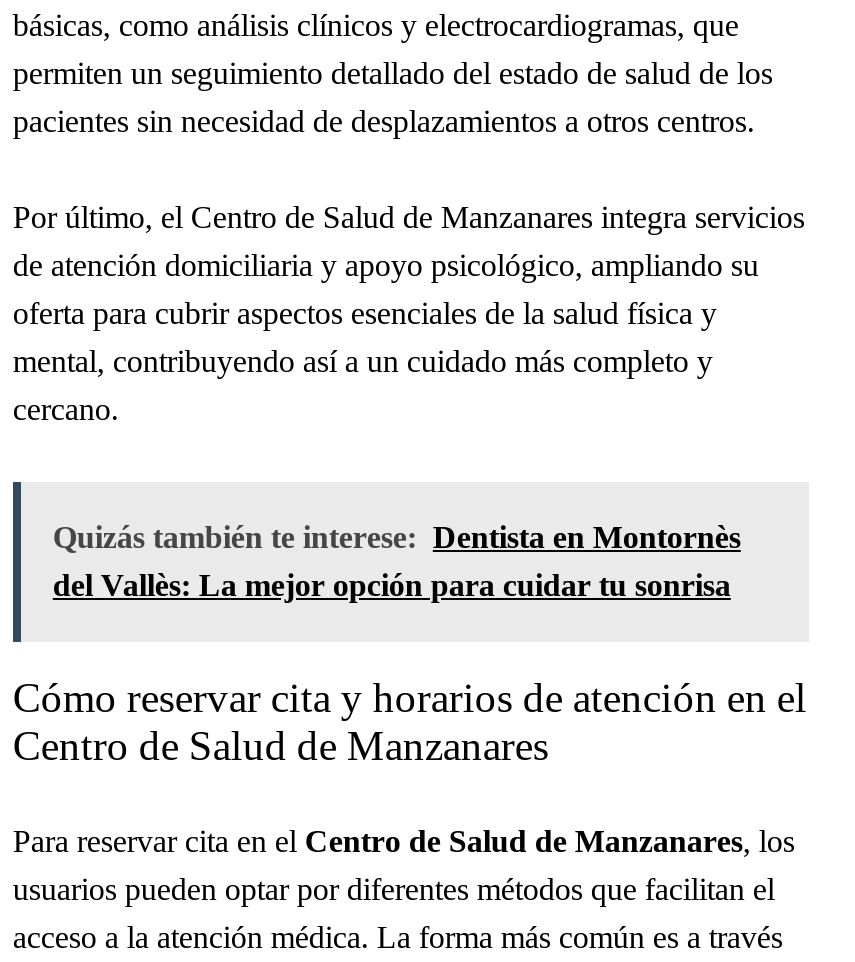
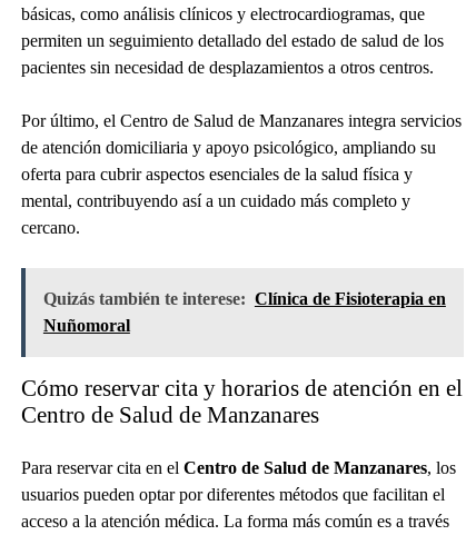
[53,520,741,602] Quizás también te interese: Dentista en Montornès | del Vallès: La mejor opción para cuidar tu sonrisa -> [43,289,446,335] Quizás también te interese: Clínica de Fisioterapia en | Nuñomoral

